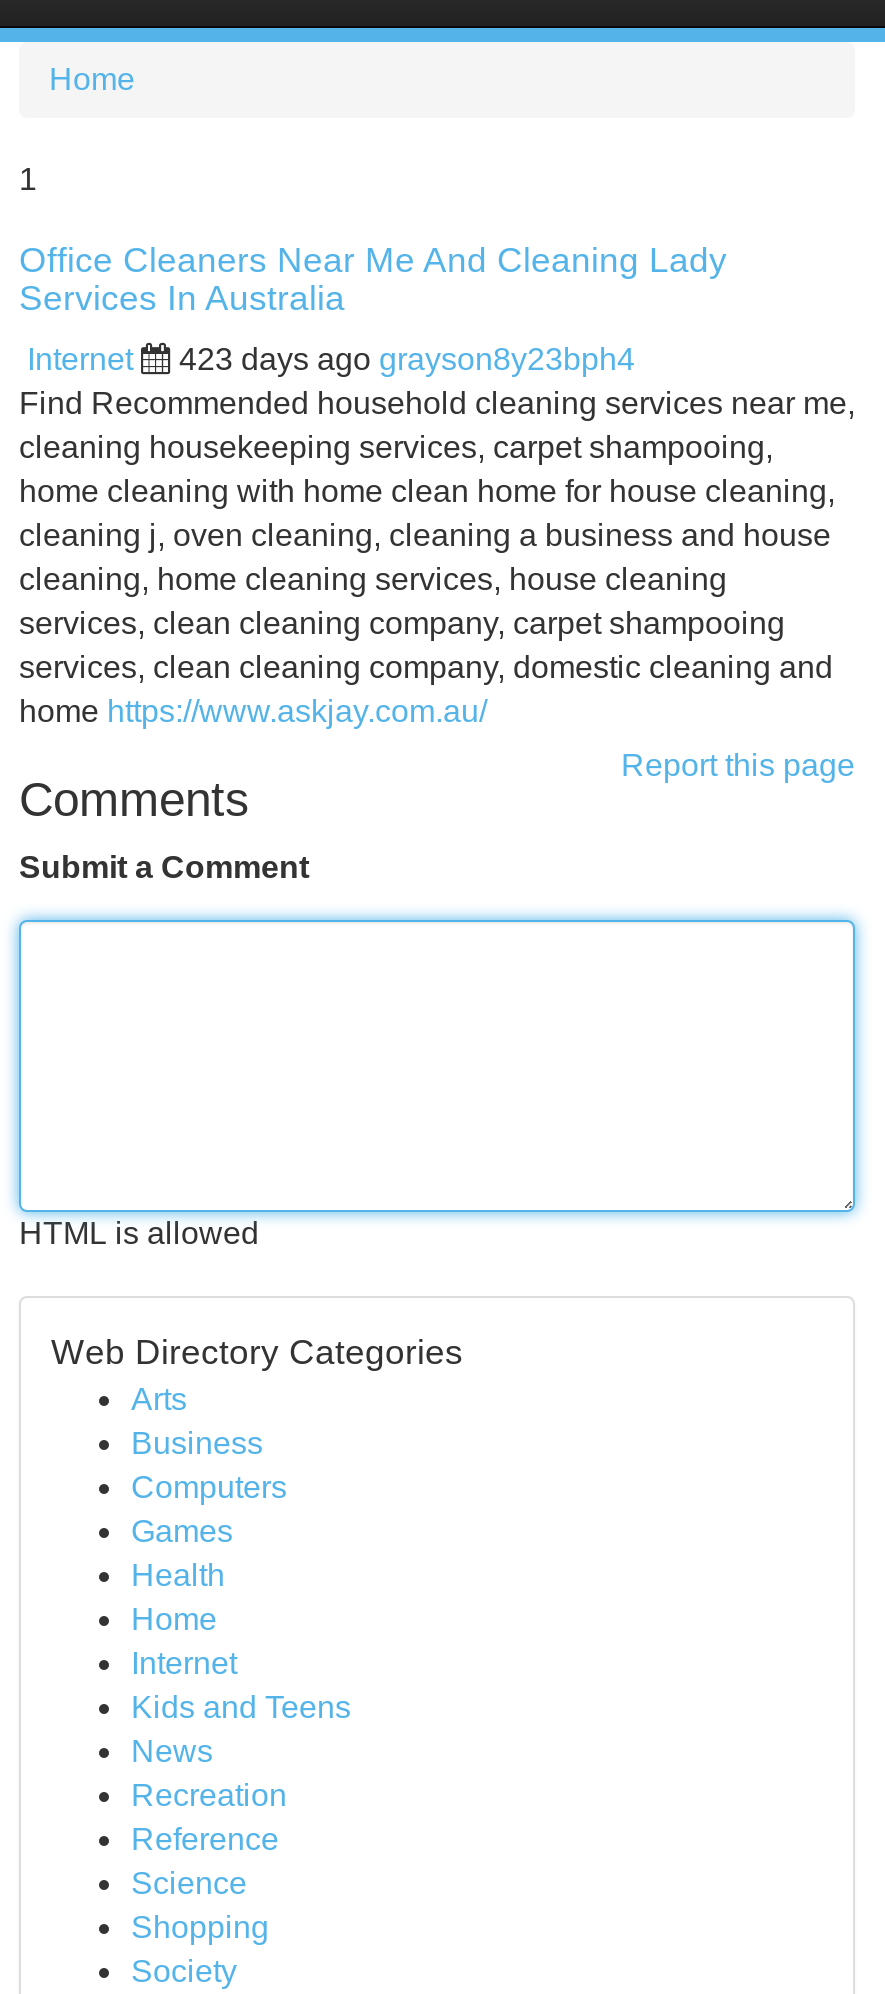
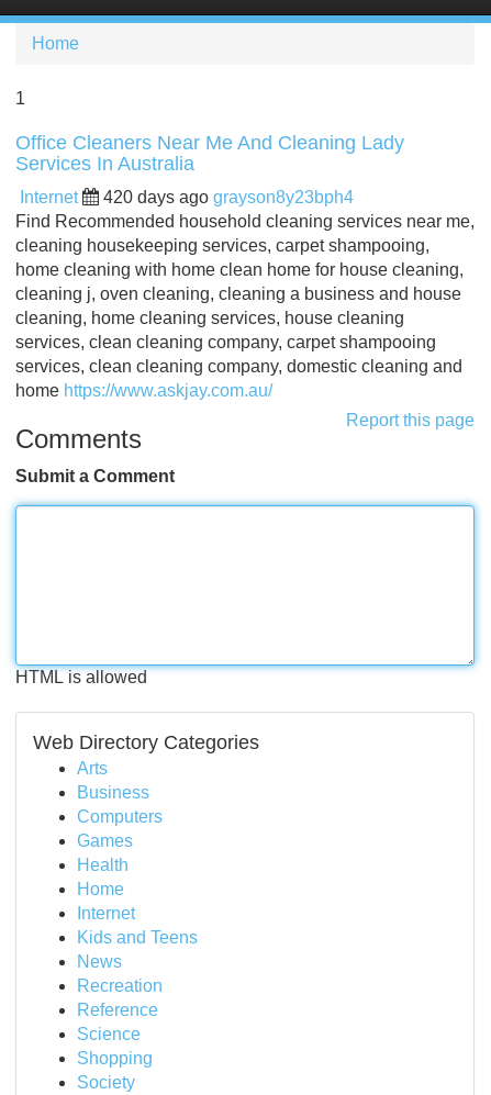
[179,342,635,376] 423 days ago grayson8y23bph4 -> [103,188,354,206] 420 days ago grayson8y23bph4

